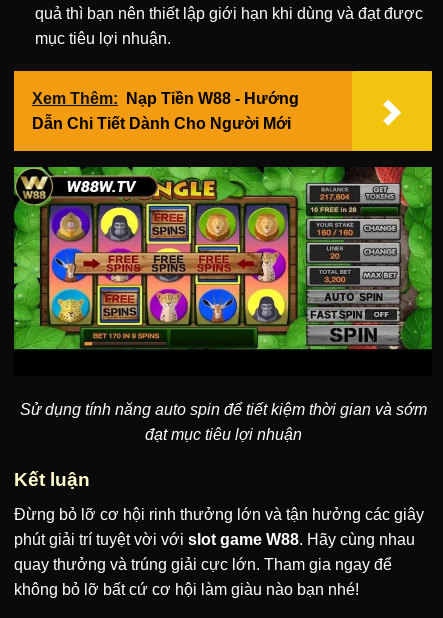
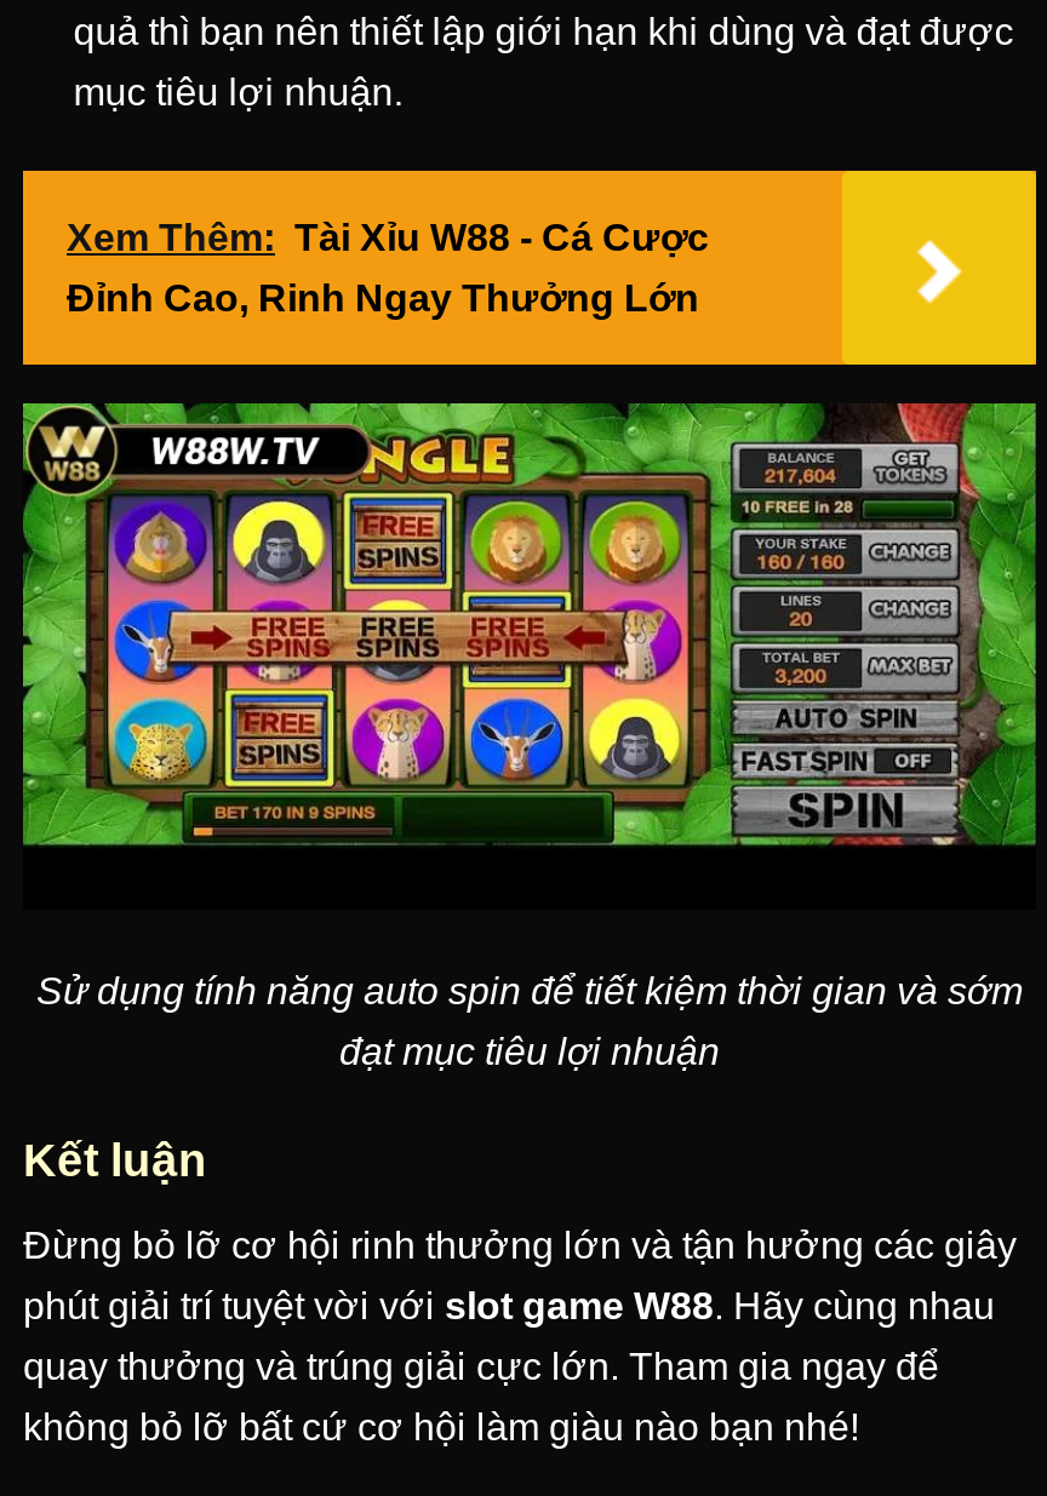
[32,90,299,107] Xem Thêm: Nạp Tiền W88 - Hướng -> [67,218,709,259] Xem Thêm: Tài Xỉu W88 - Cá Cược
[32,115,291,132] Dẫn Chi Tiết Dành Cho Người Mới -> [67,279,699,320] Đỉnh Cao, Rinh Ngay Thưởng Lớn

